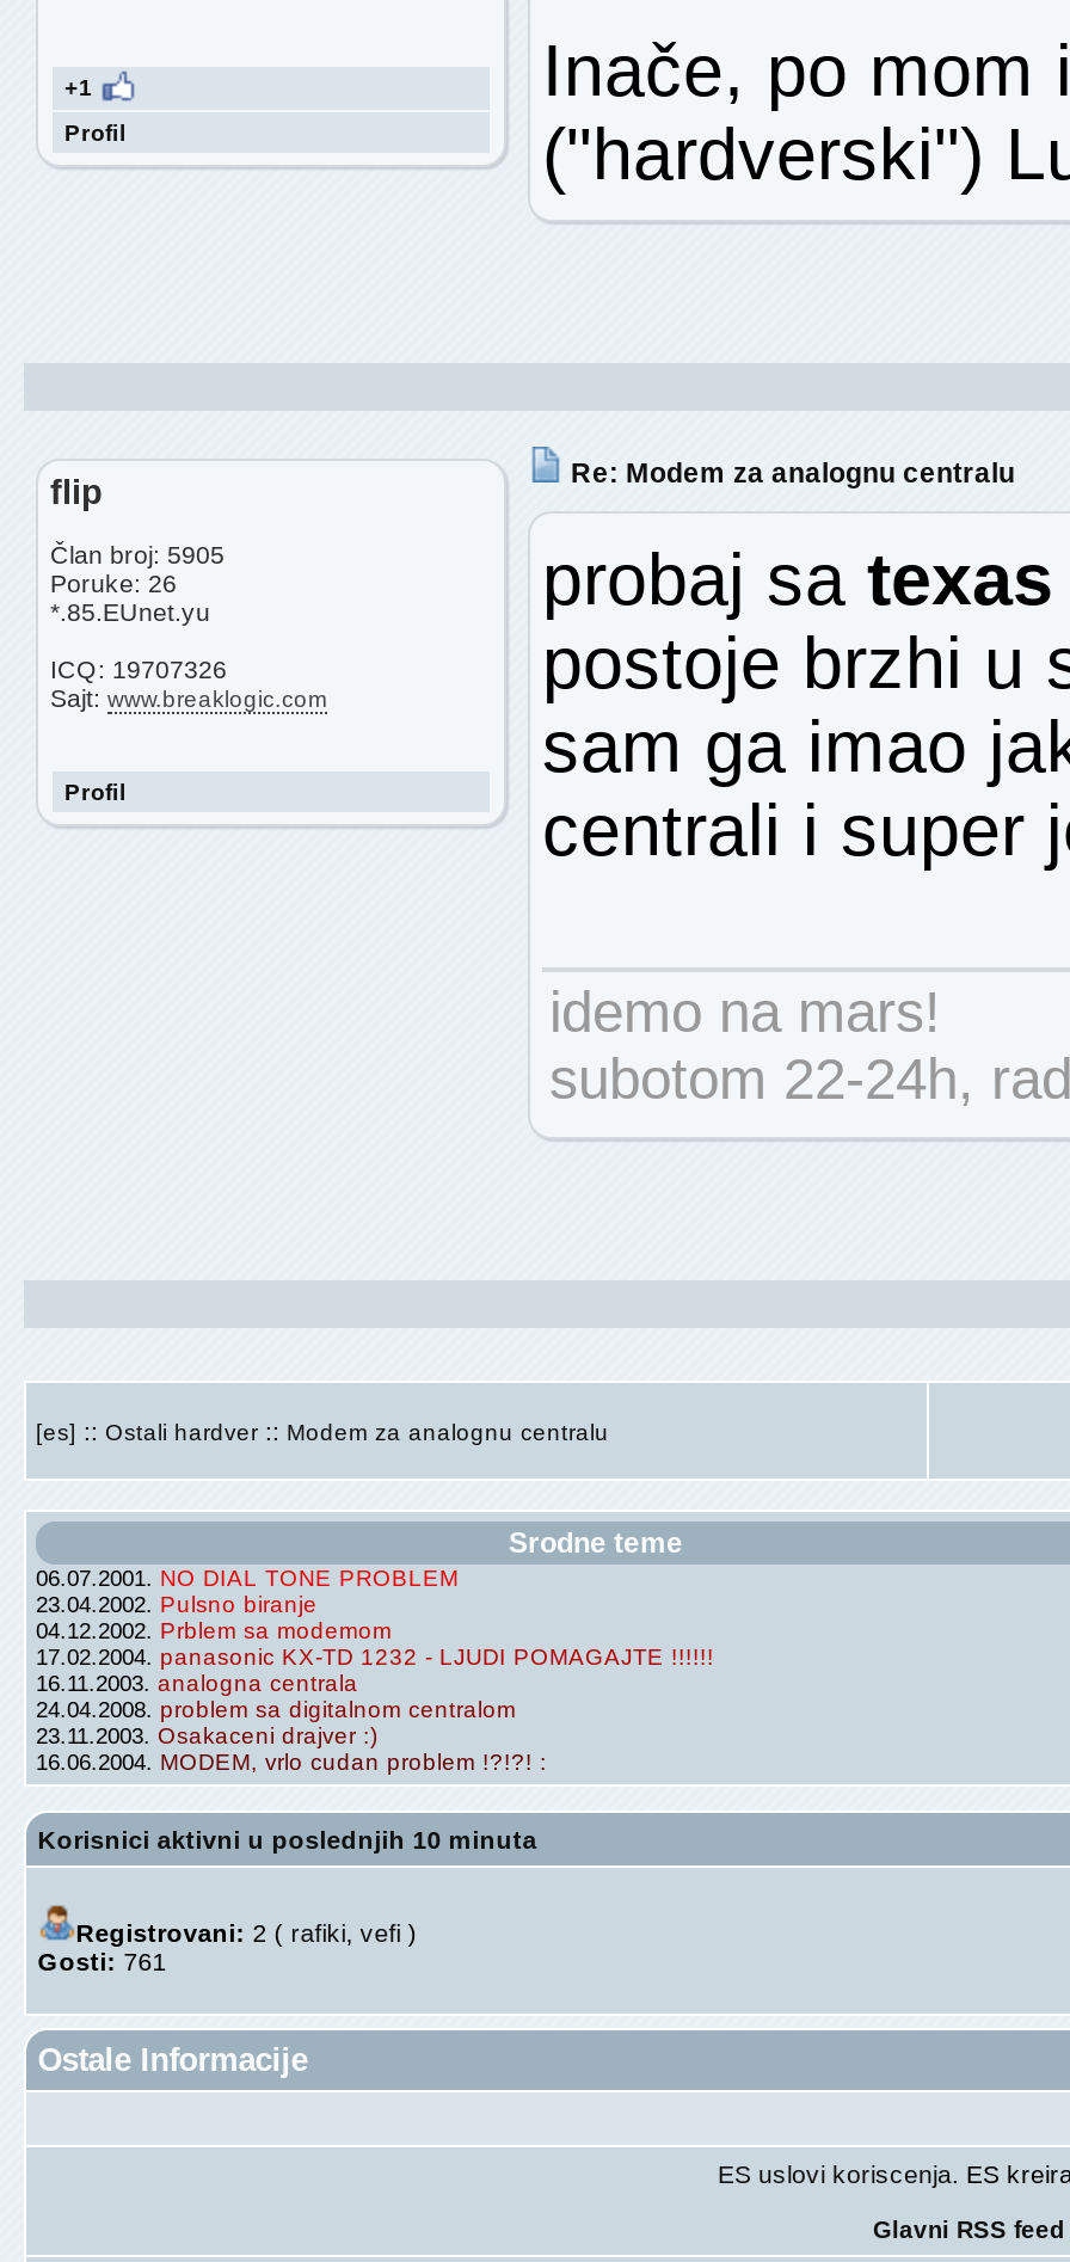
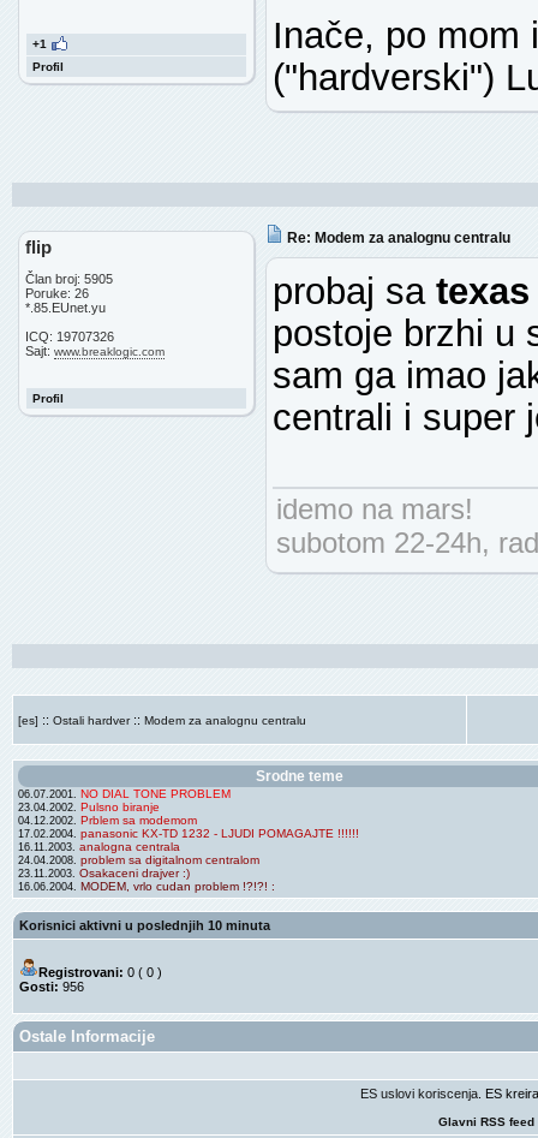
[38,1919,417,1976] Registrovani: 2 (rafiki, vefi) | Gosti:761 -> [19,965,162,994] Registrovani: 0 ( 0 ) | Gosti:956

